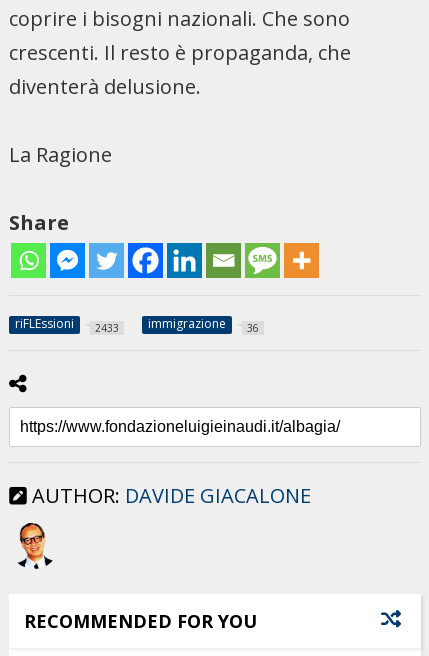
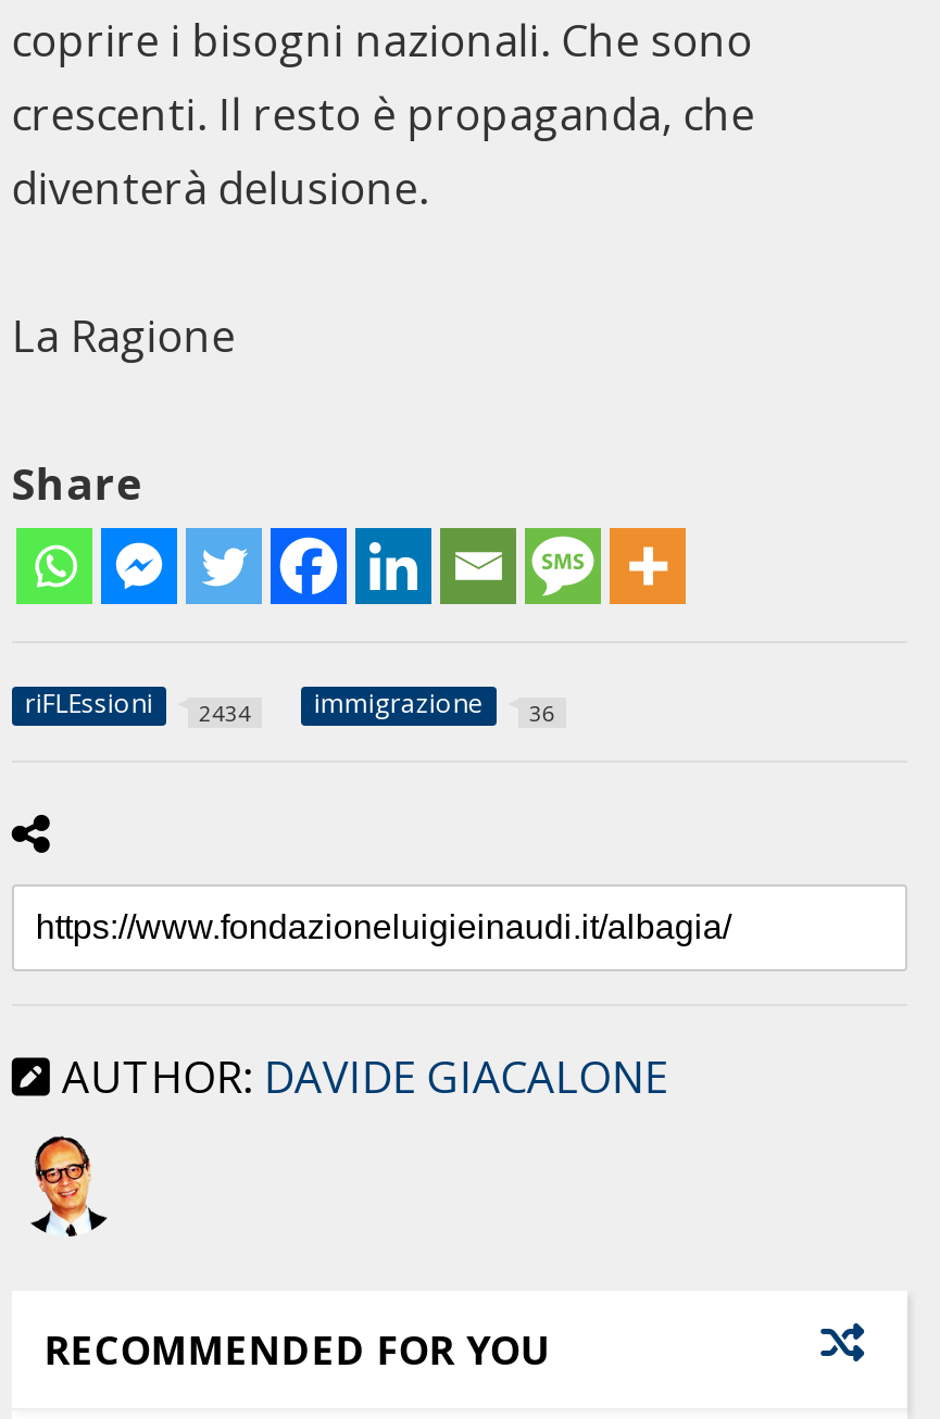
[15,315,119,335] riFLEssioni 2433 -> [25,685,251,728] riFLEssioni 2434

